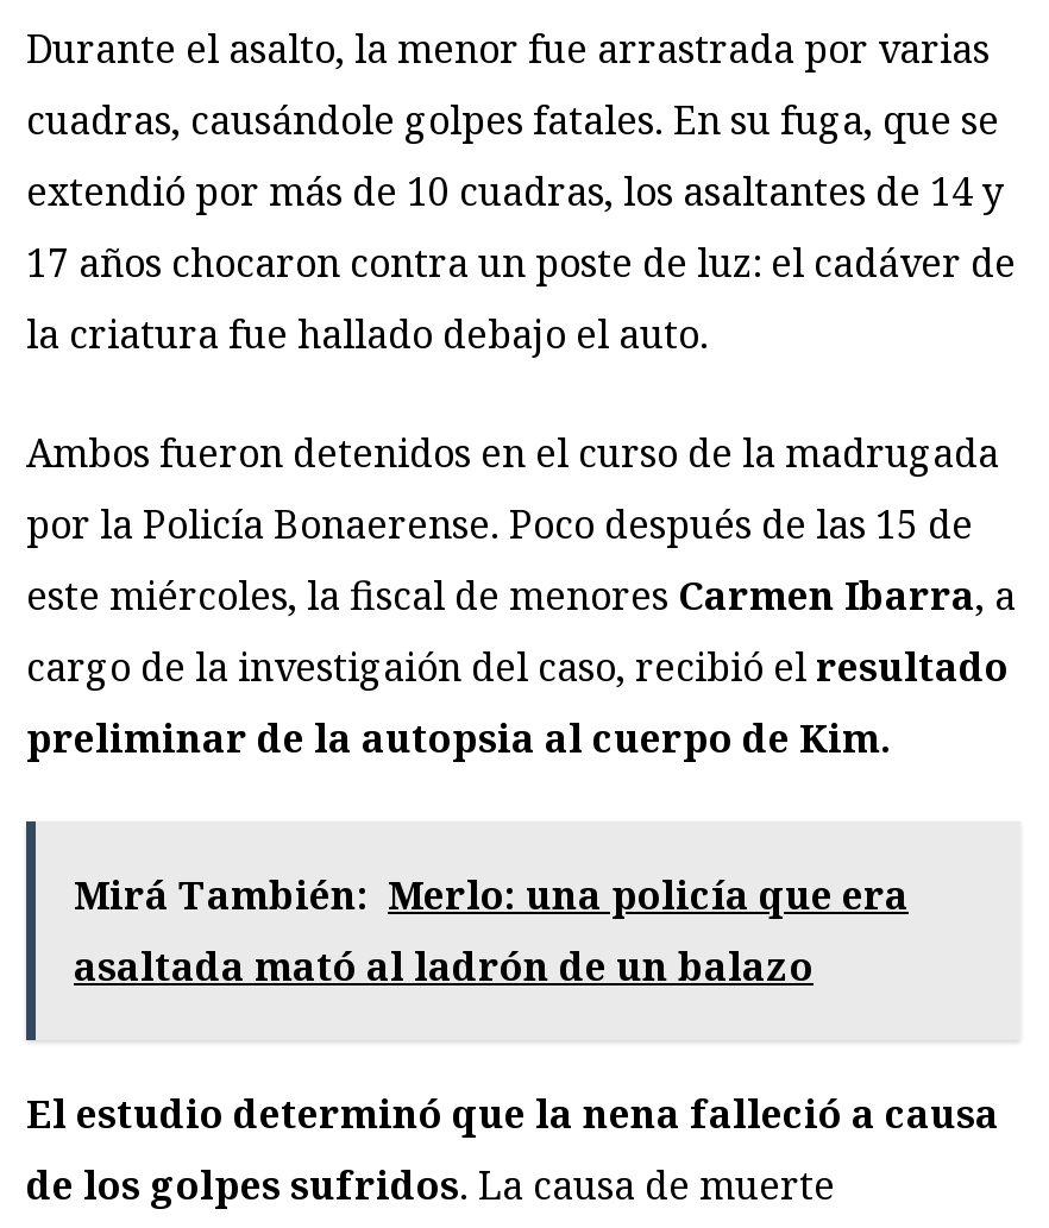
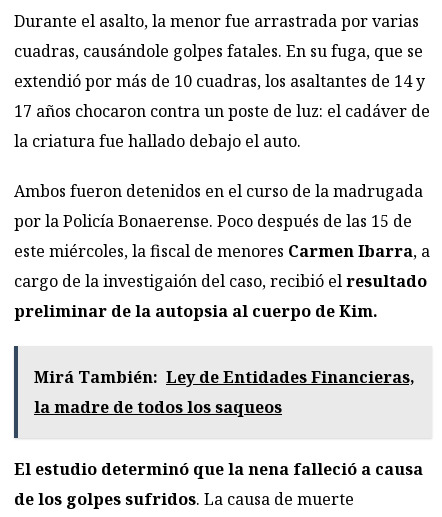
[74,869,909,993] Mirá También: Merlo: una policía que era | asaltada mató al ladrón de un balazo -> [34,366,415,418] Mirá También: Ley de Entidades Financieras, | la madre de todos los saqueos

